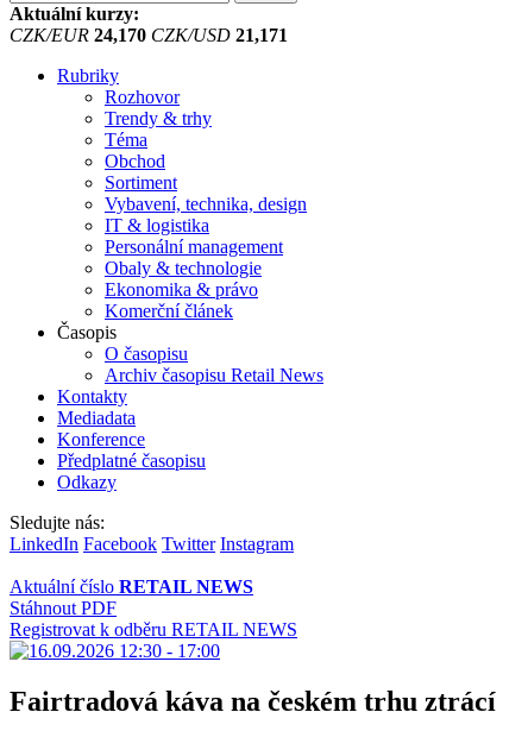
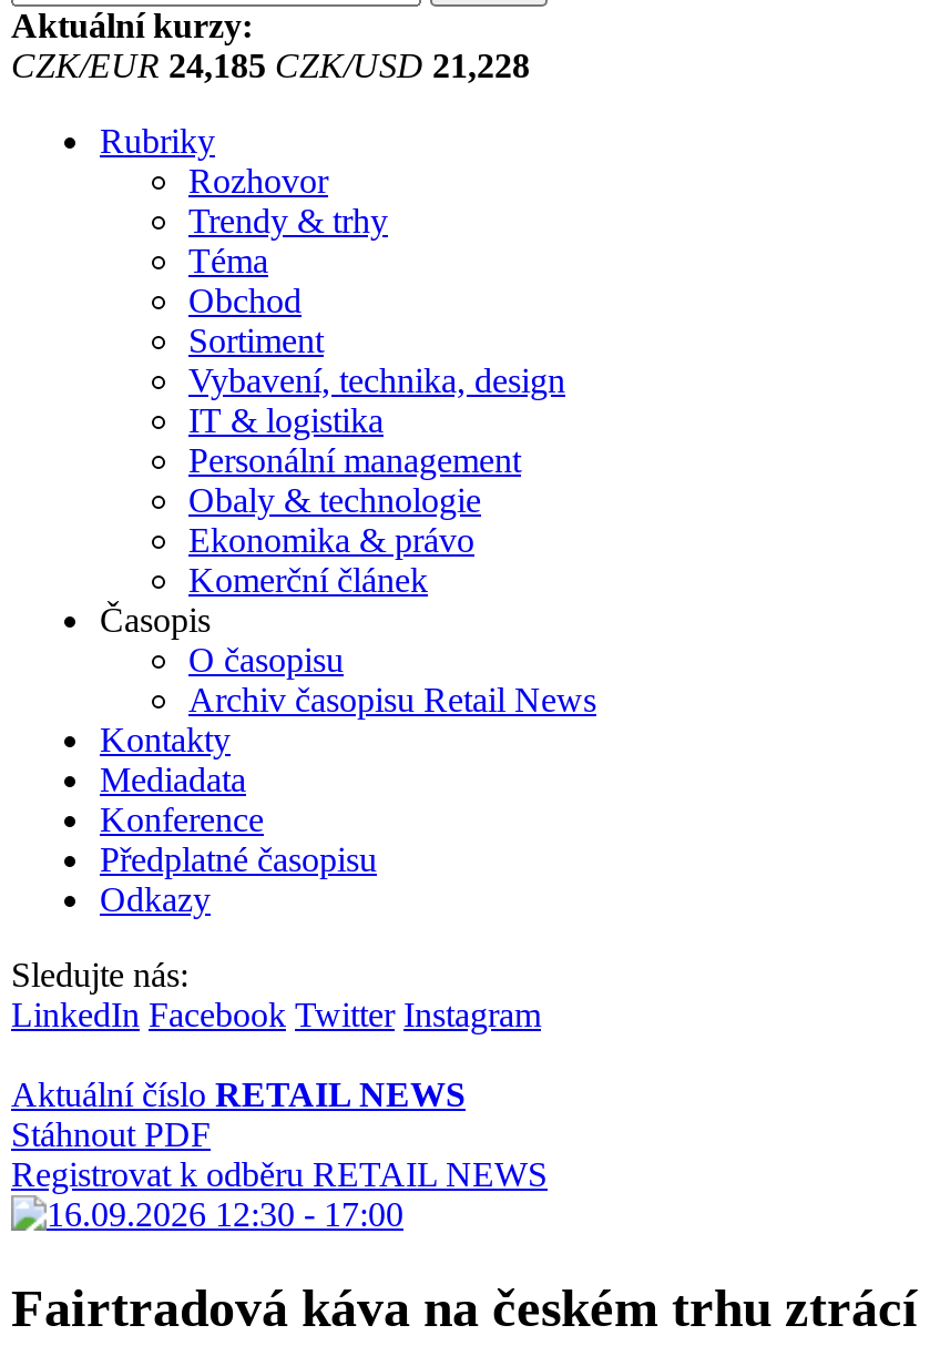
[10,25,288,45] CZK/EUR 24,170 CZK/USD 21,171 -> [11,46,530,84] CZK/EUR 24,185 CZK/USD 21,228

